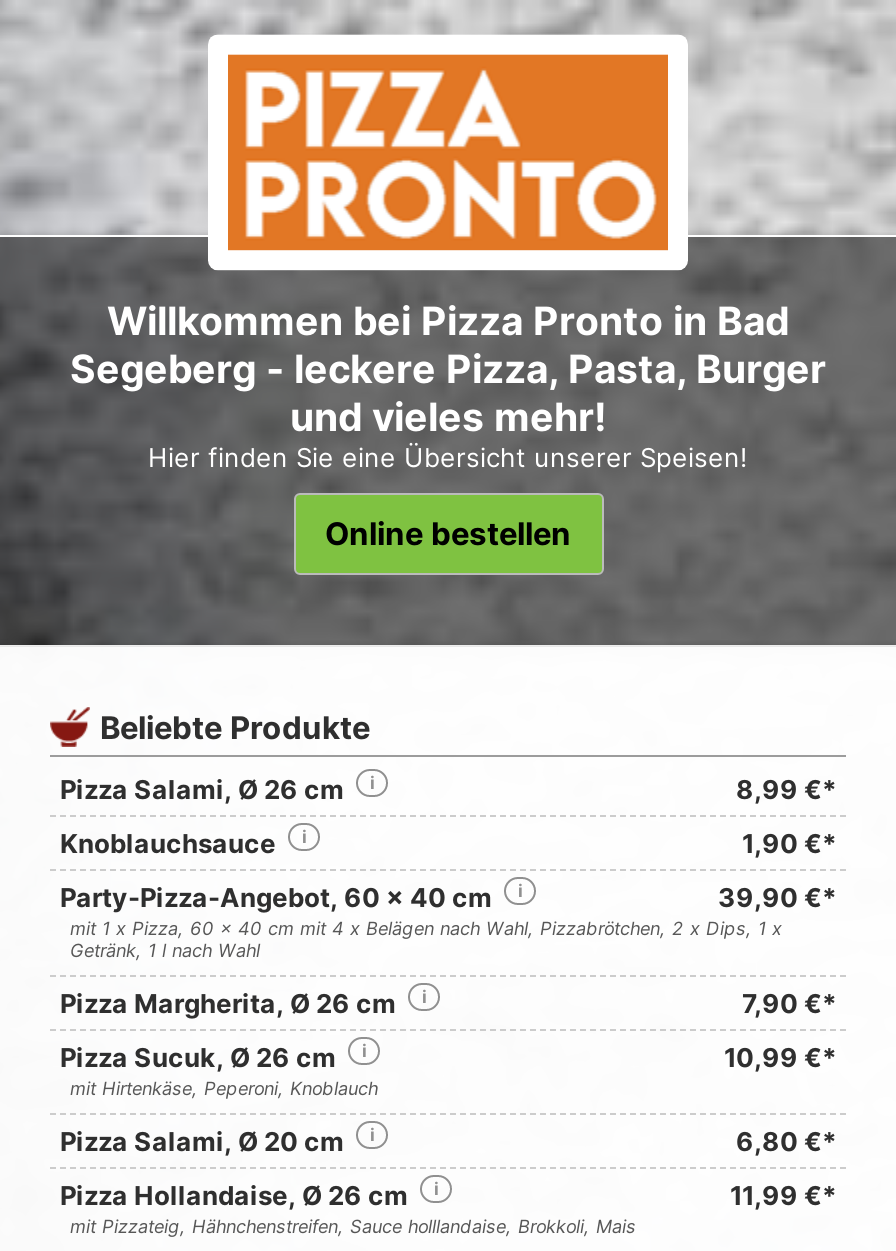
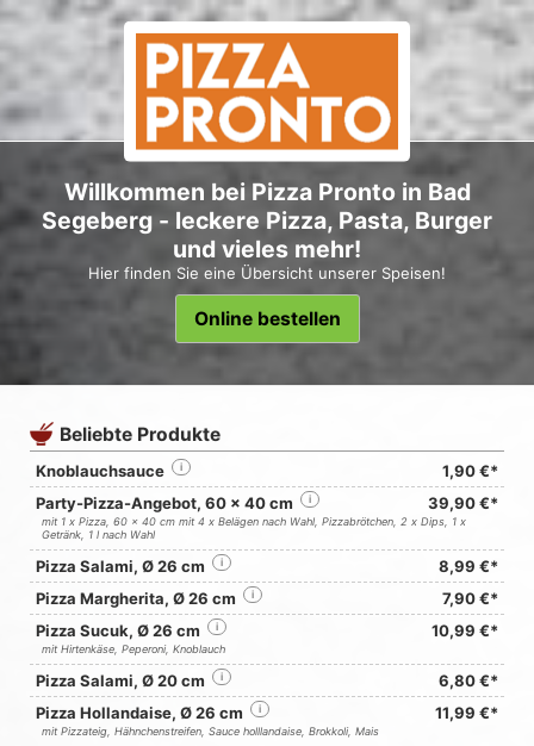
moved [60,773,836,805] -> [36,557,498,576]: Pizza Salami, Ø 26 cm | 8,99 €*
moved [60,827,836,961] -> [36,461,498,541]: Knoblauchsauce | 1,90 €* | Party-Pizza-Angebot, 60 x 40 cm | 39,90 €* | mit 1 x Pizza, 60 x 40 cm mit 4 x Belägen nach Wahl, Pizzabrötchen, 2 x Dips, 1 x | Getränk, 1 l nach Wahl

